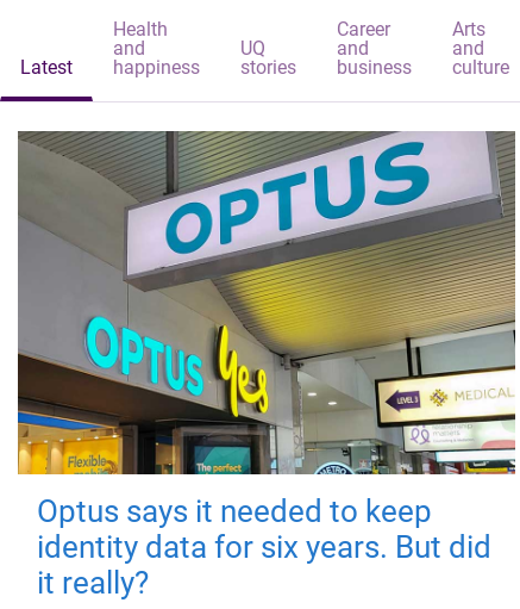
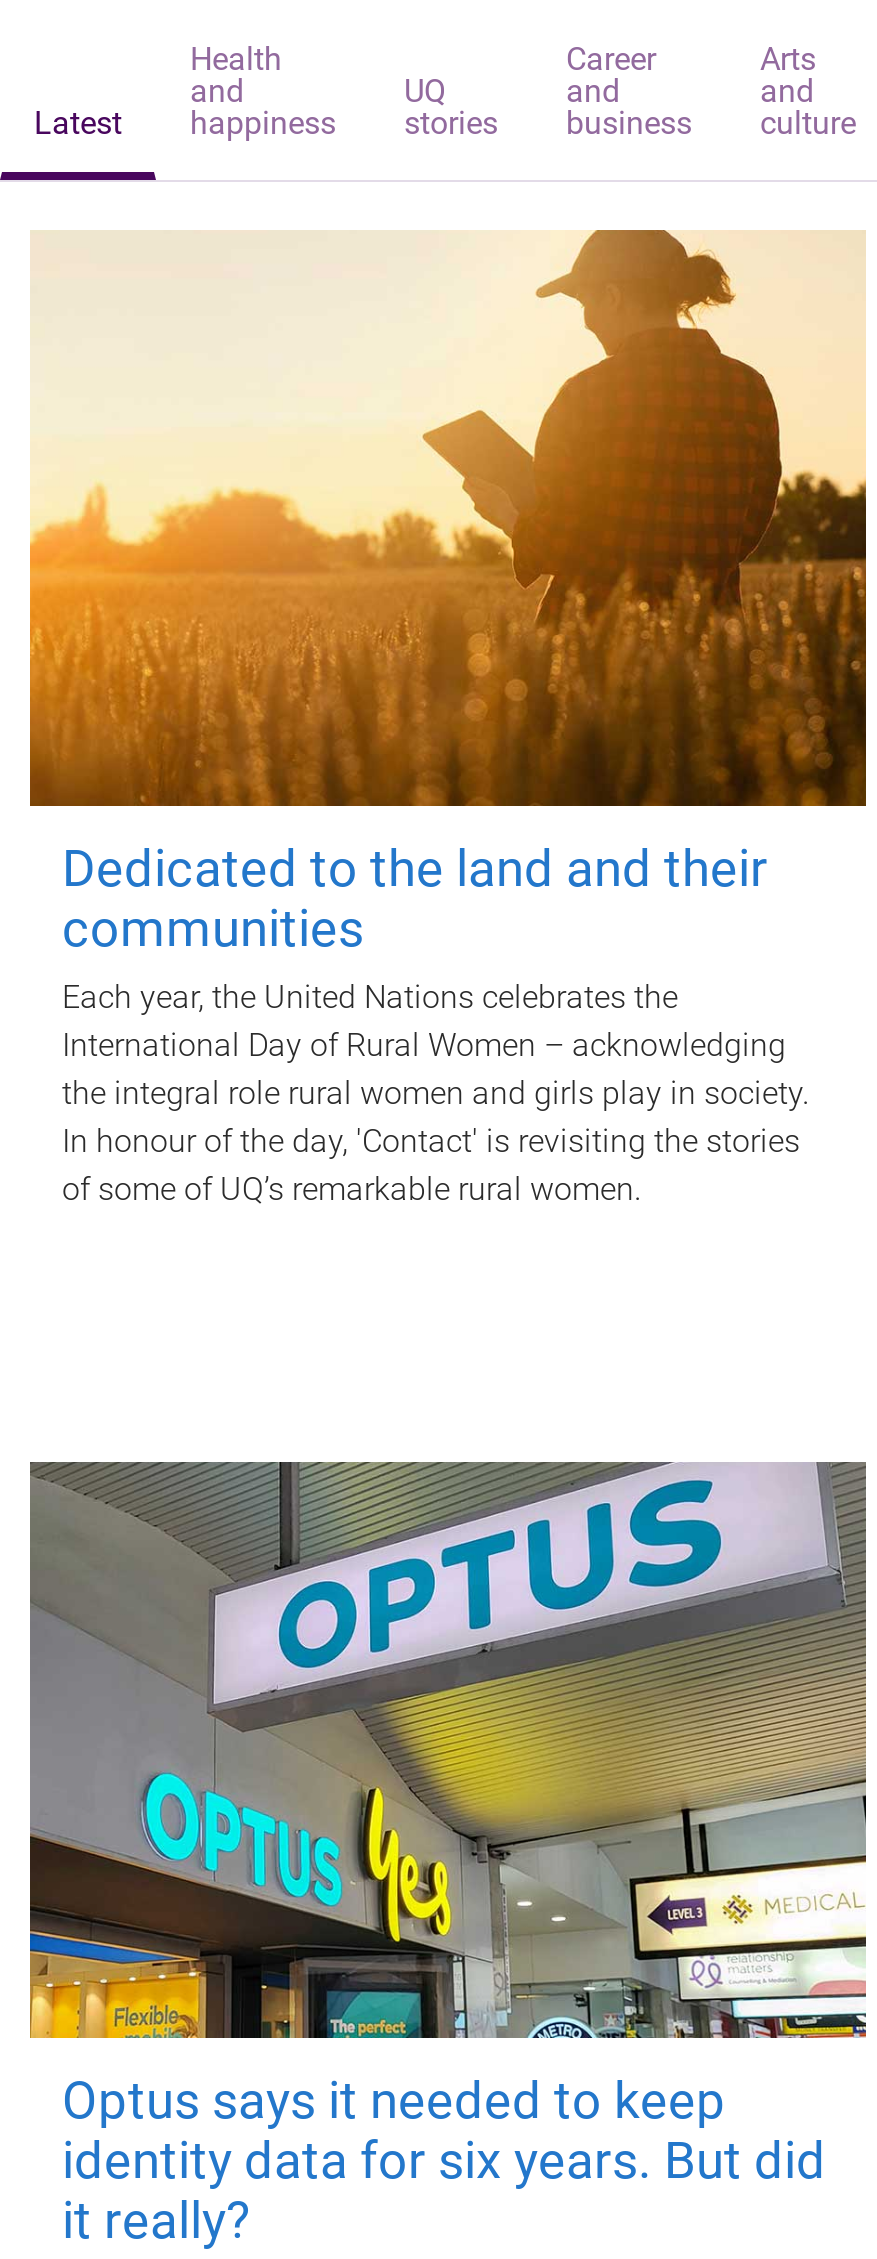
none -> [28,230,868,1208] [image] | Dedicated to the land and their | communities | Each year, the United Nations celebrates the | International Day of Rural Women – acknowledging | the integral role rural women and girls play in society. | In honour of the day, 'Contact' is revisiting the stories | of some of UQ’s remarkable rural women.

